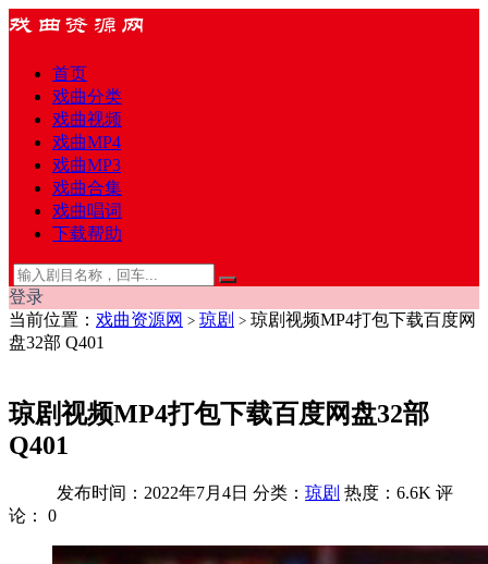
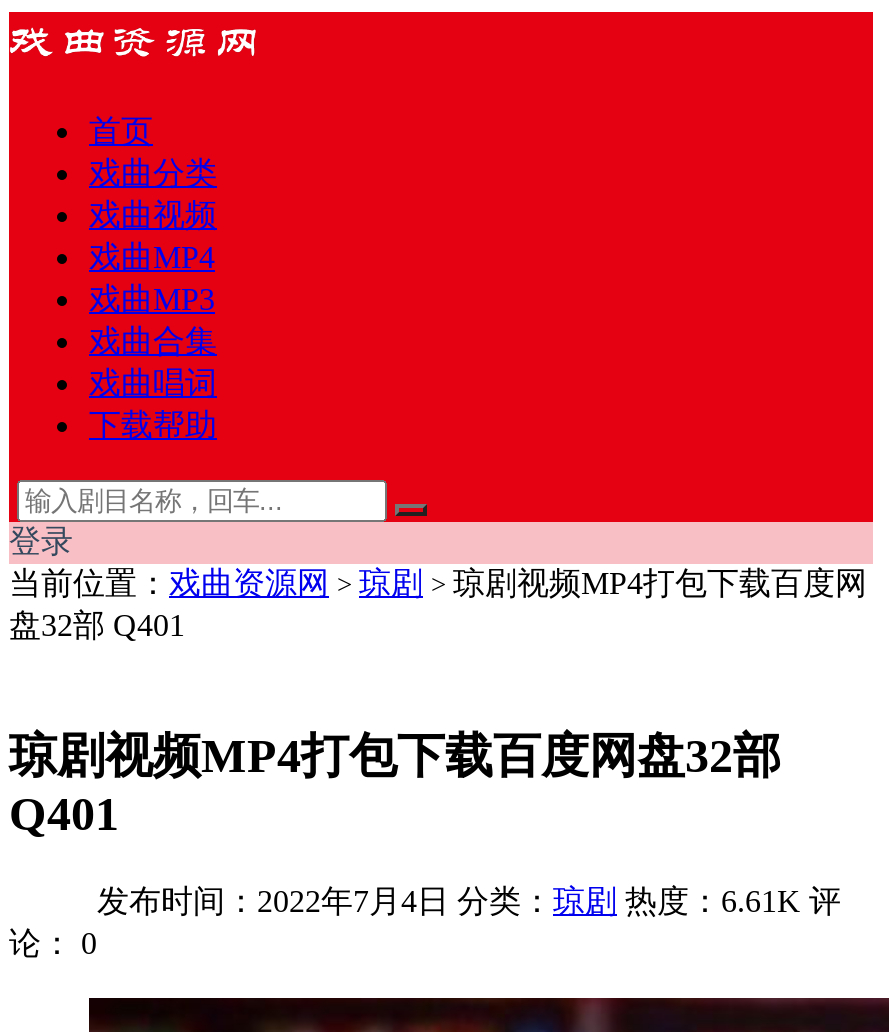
[57,483,453,502] 发布时间：2022年7月4日 分类：琼剧 热度：6.6K 评 -> [97,884,841,918] 发布时间：2022年7月4日 分类：琼剧 热度：6.61K 评

